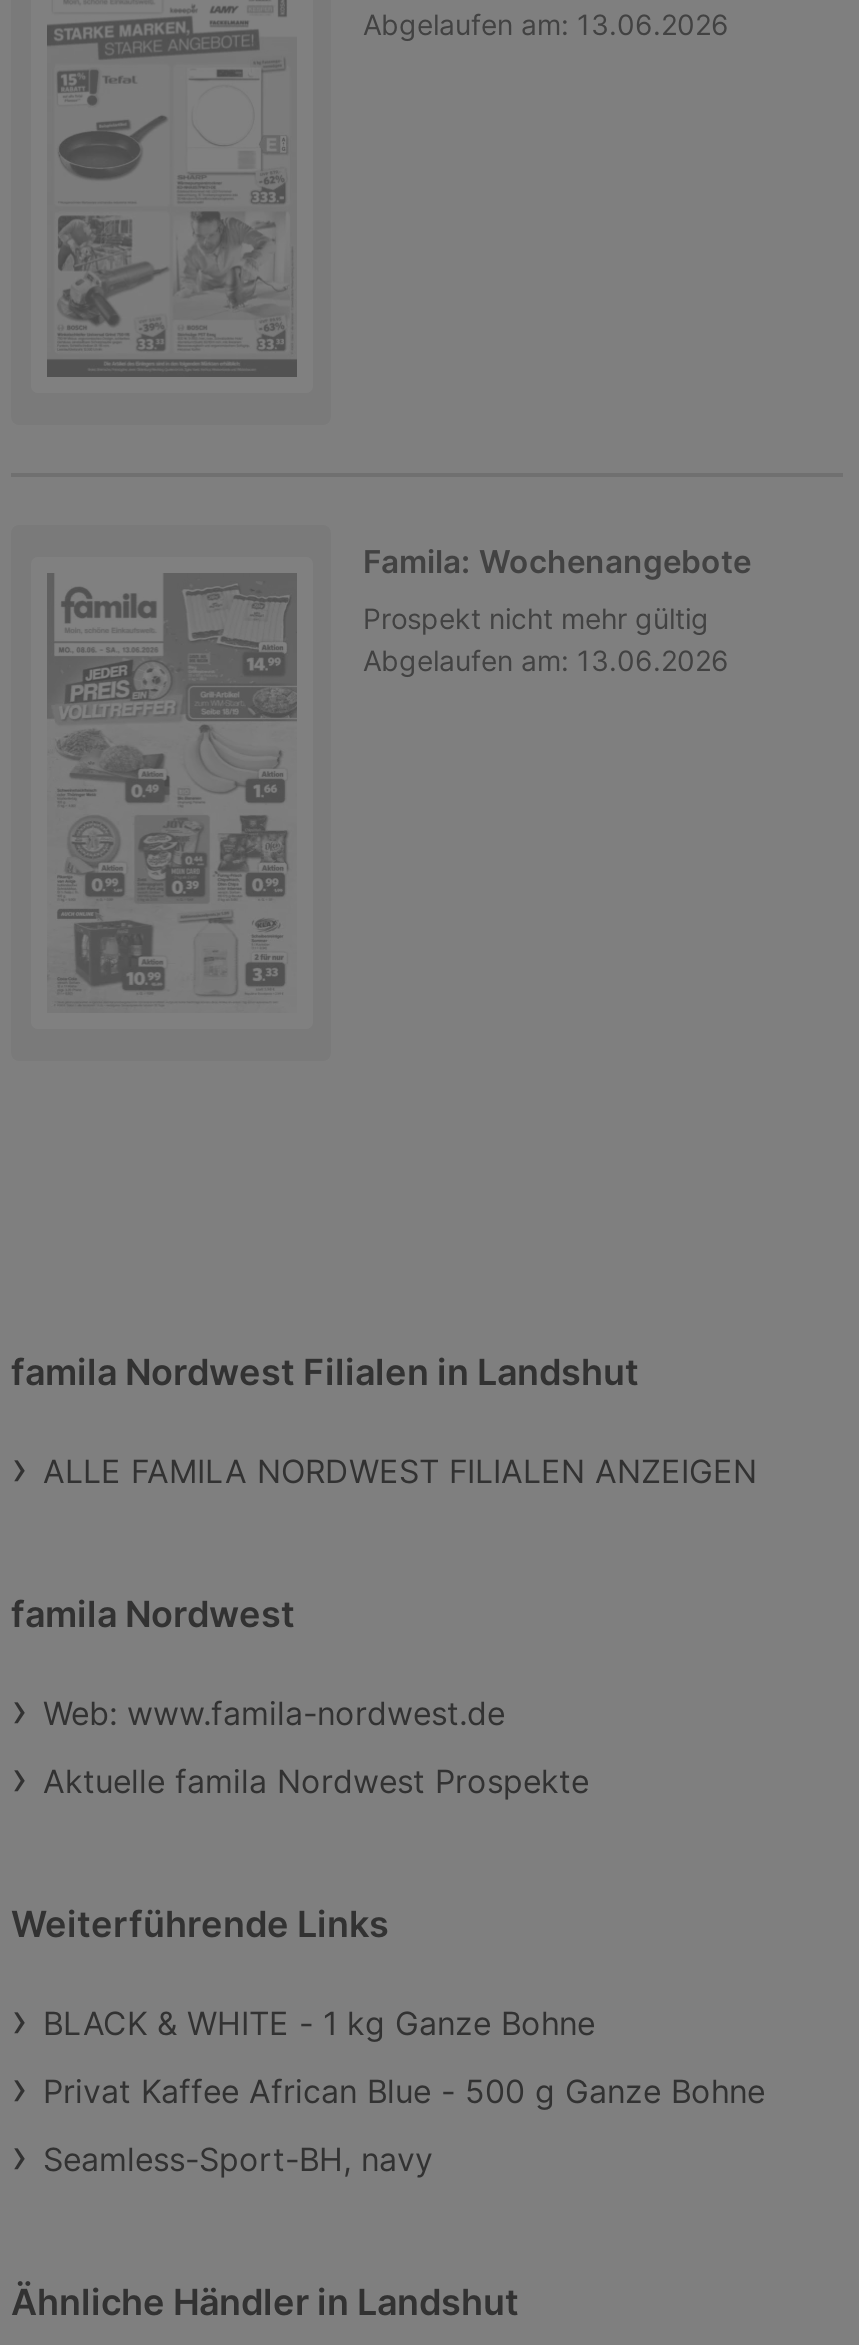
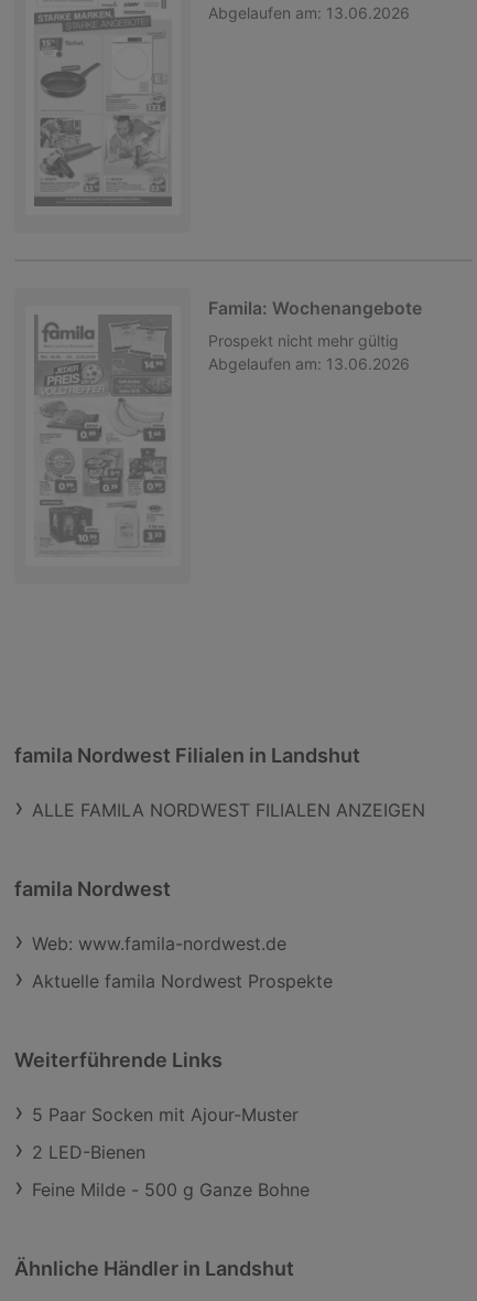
[43,2004,595,2044] BLACK & WHITE - 1 kg Ganze Bohne -> [32,1104,299,1126] 5 Paar Socken mit Ajour-Muster
[43,2072,765,2112] Privat Kaffee African Blue - 500 g Ganze Bohne -> [32,1141,145,1163] 2 LED-Bienen
[43,2140,433,2180] Seamless-Sport-BH, navy -> [32,1179,310,1201] Feine Milde - 500 g Ganze Bohne

